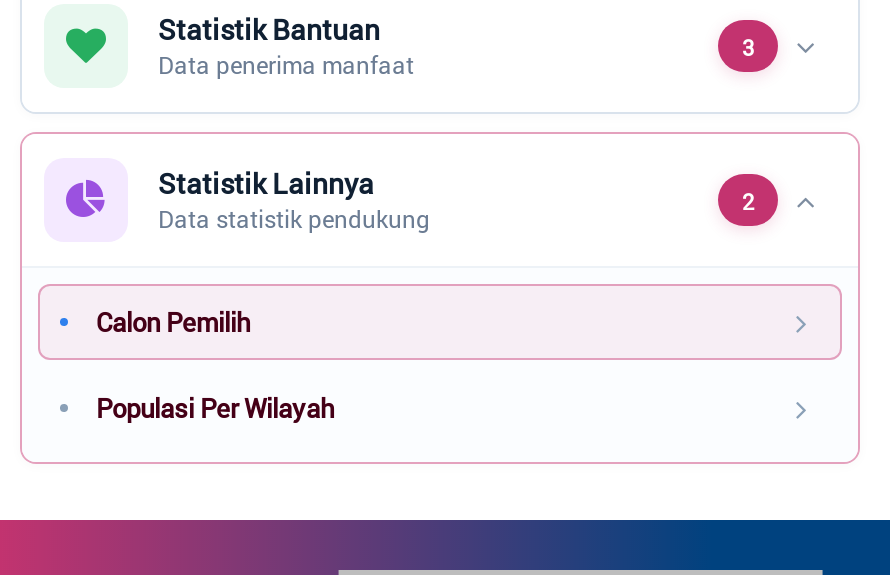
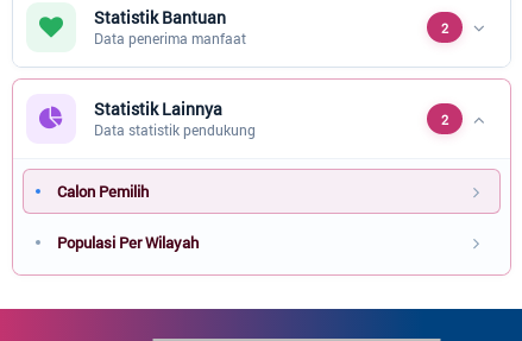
[742,31,754,61] 3 -> [441,18,448,36] 2

